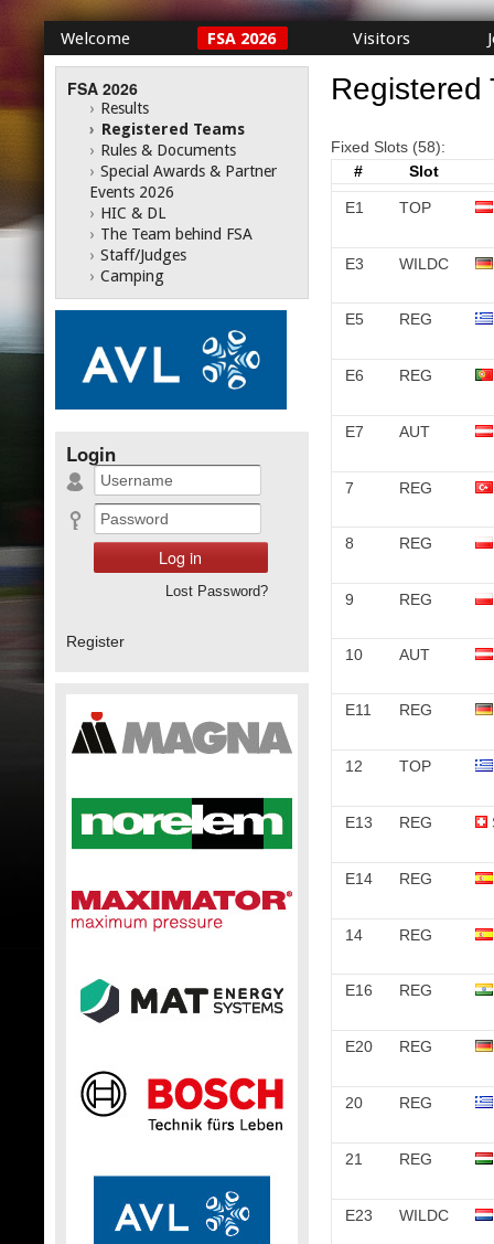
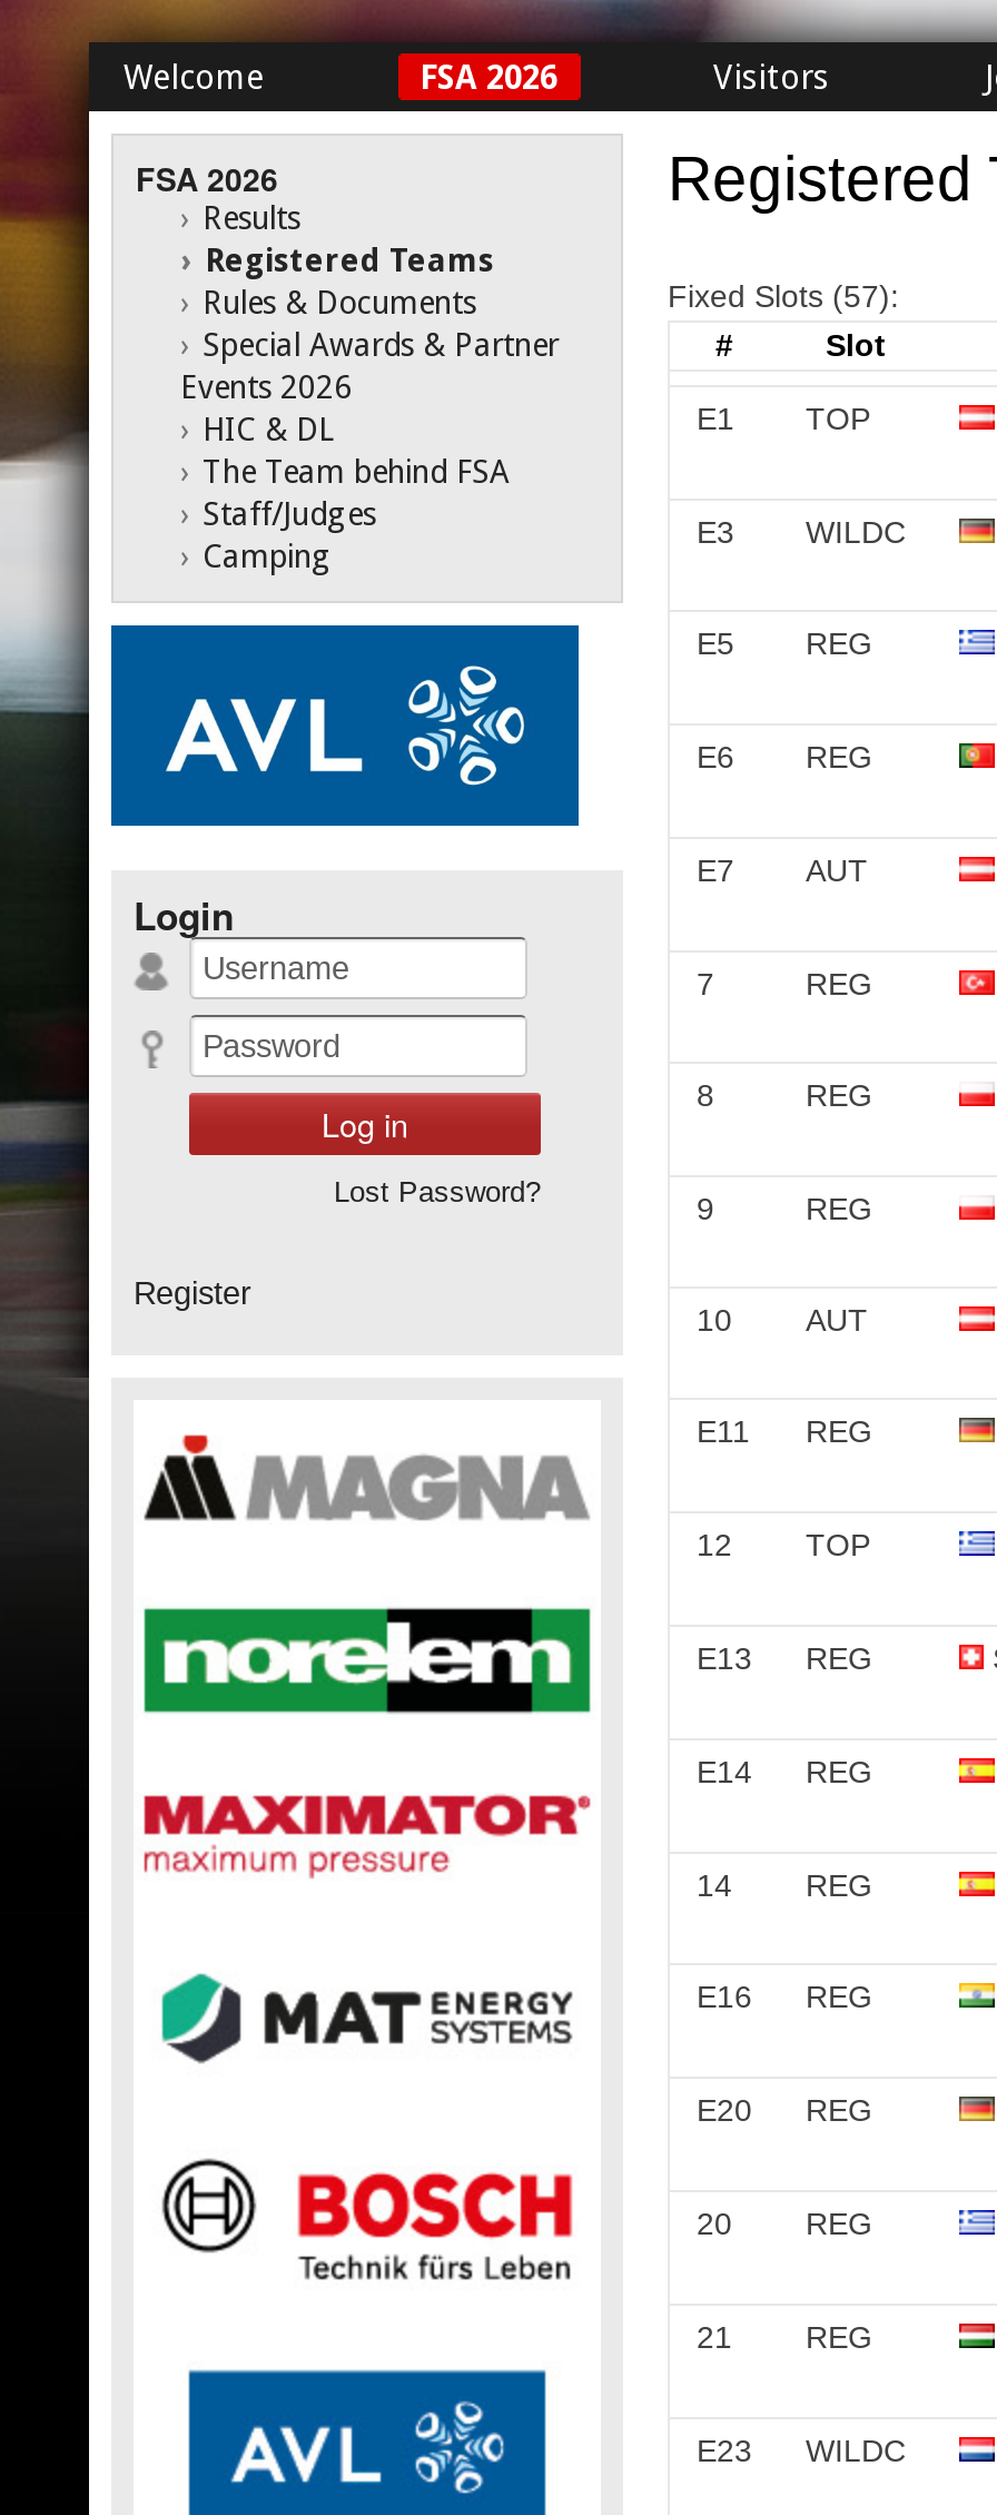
[331,138,445,156] Fixed Slots (58): -> [668,278,899,314] Fixed Slots (57):

